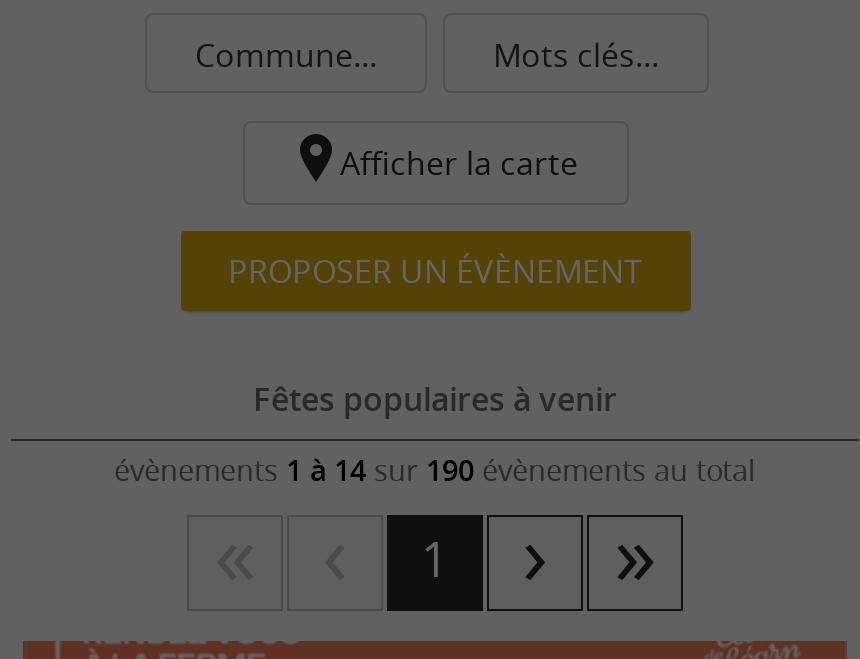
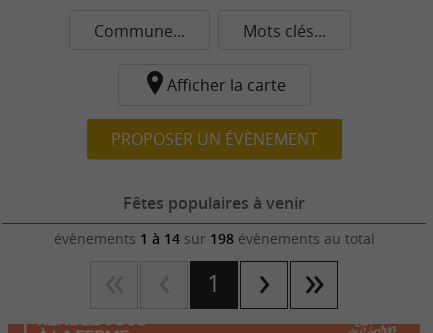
[114,451,756,489] évènements 1 à 14 sur 190 évènements au total -> [53,229,374,248] évènements 1 à 14 sur 198 évènements au total

